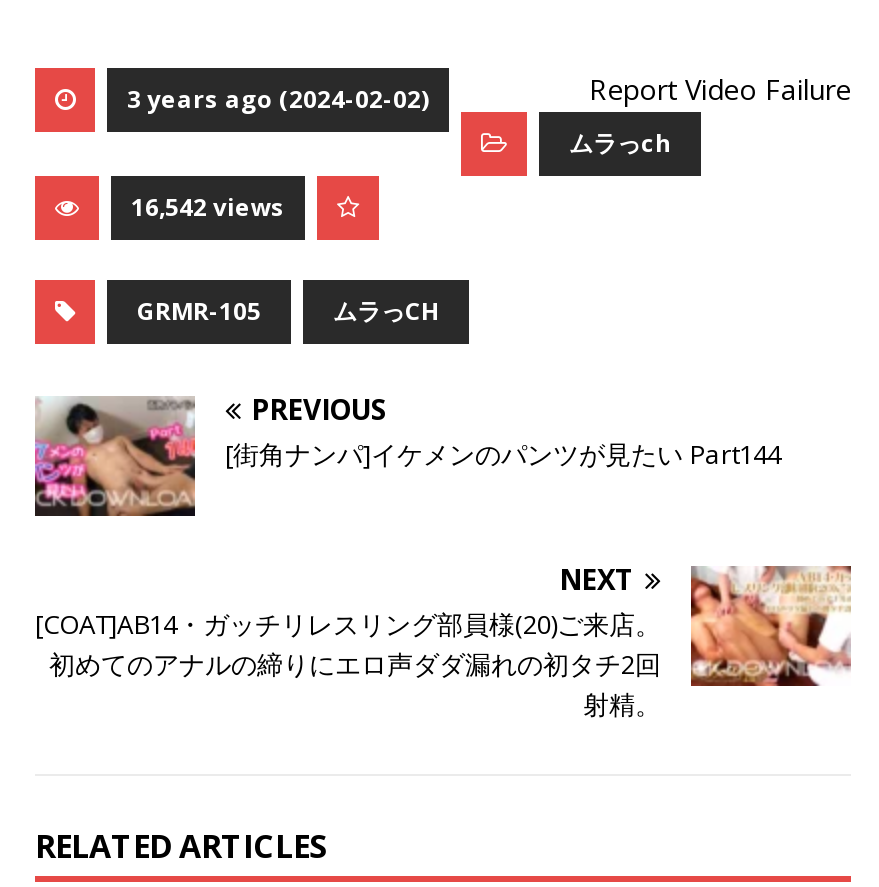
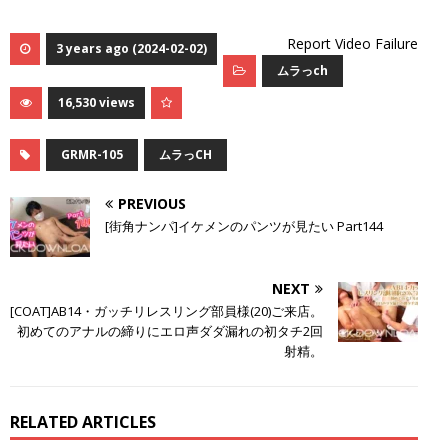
[131,190,285,224] 16,542 views -> [58,94,135,111] 16,530 views

